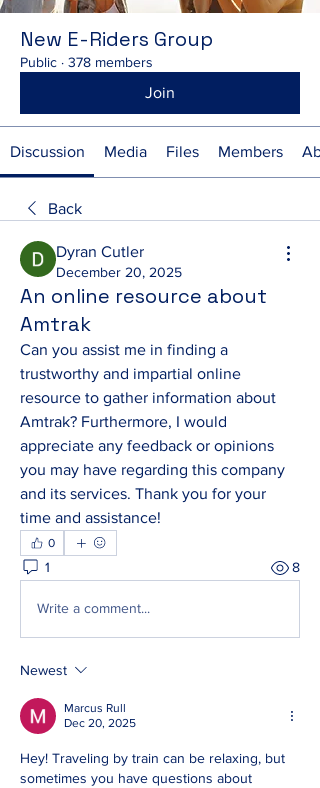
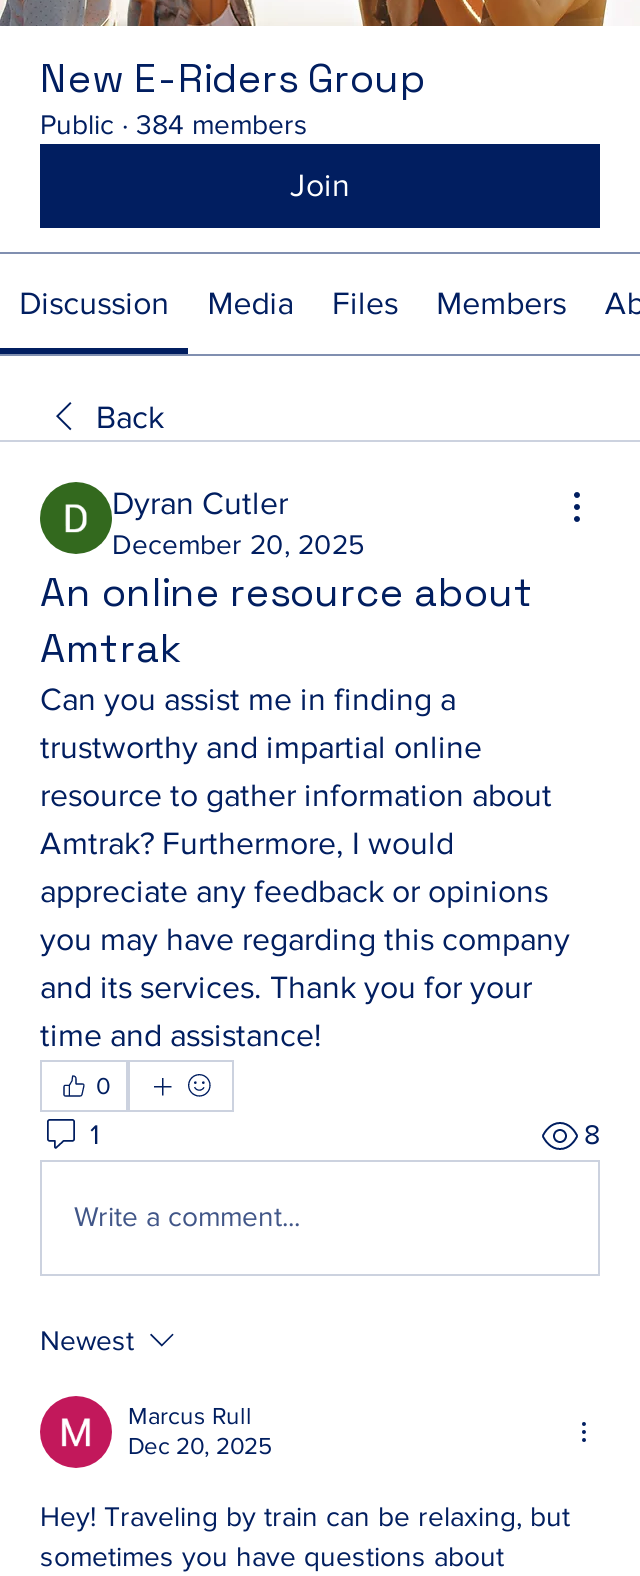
[20,54,153,70] Public · 378 members -> [40,107,308,139] Public · 384 members

